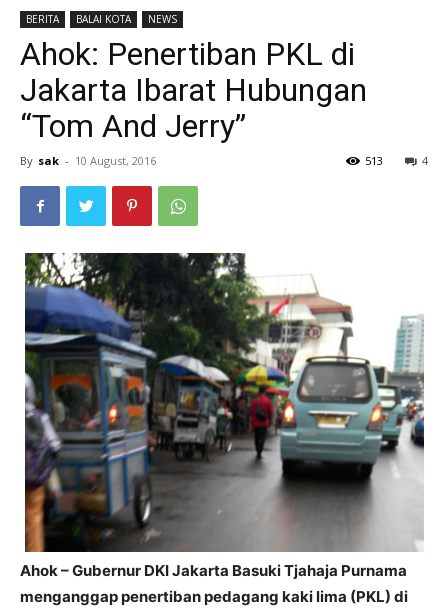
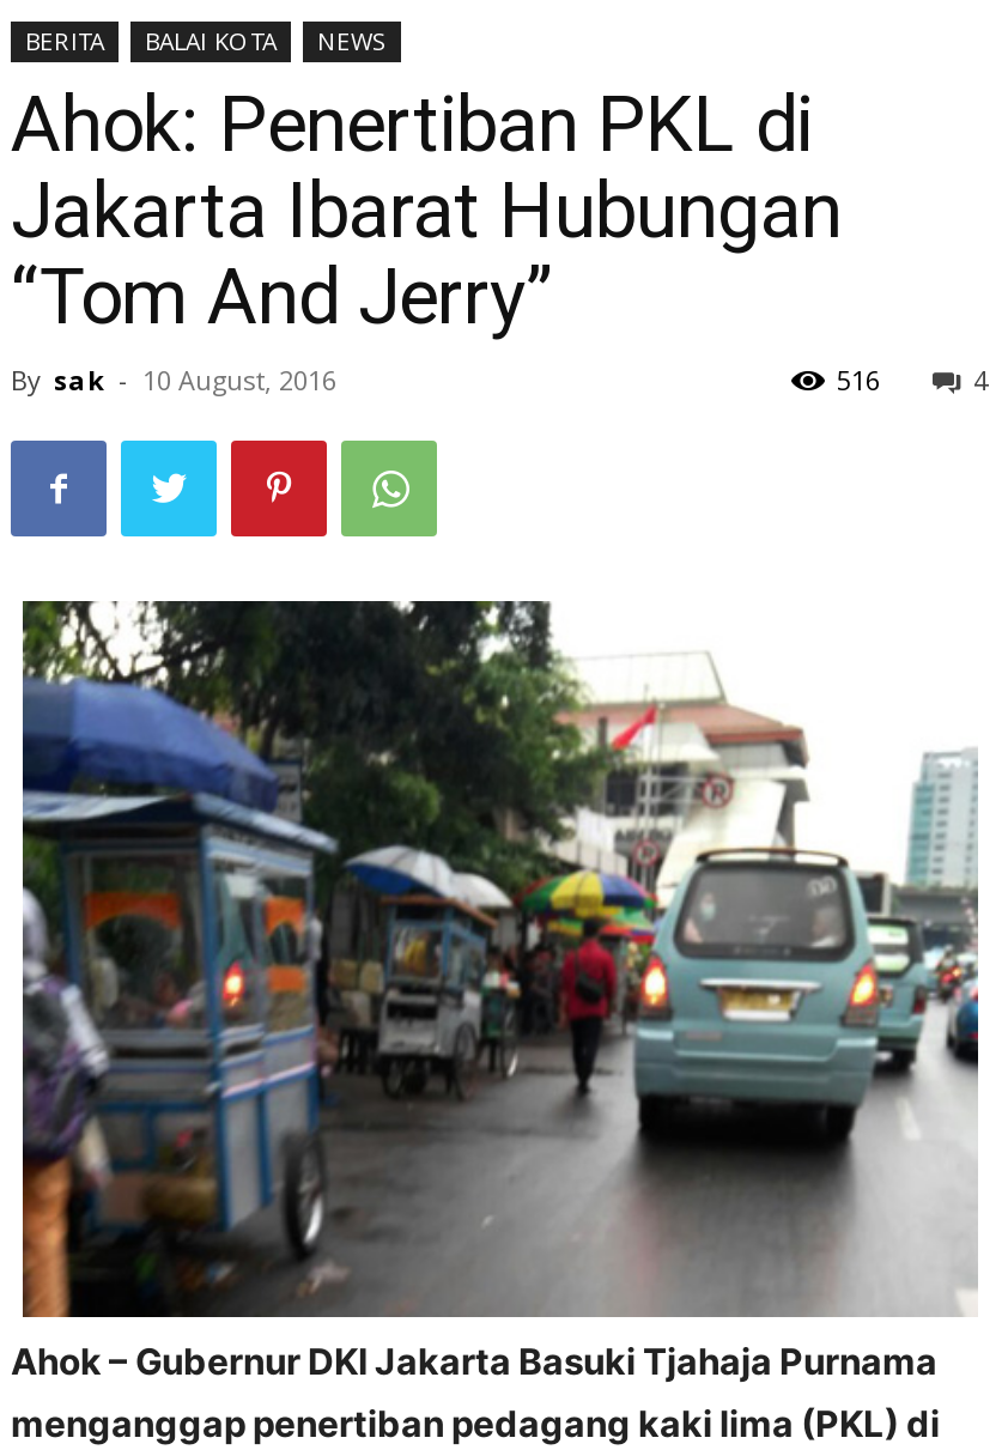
[365,153,383,168] 513 -> [837,362,880,398] 516

